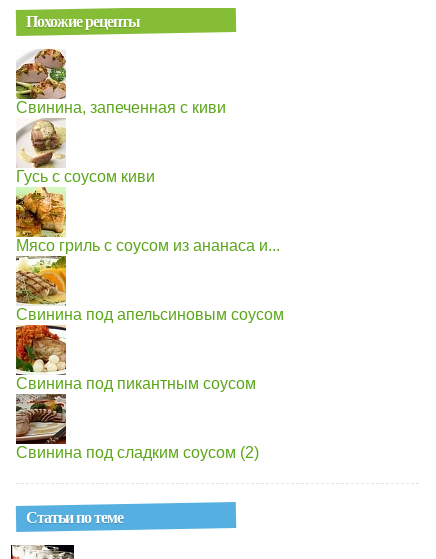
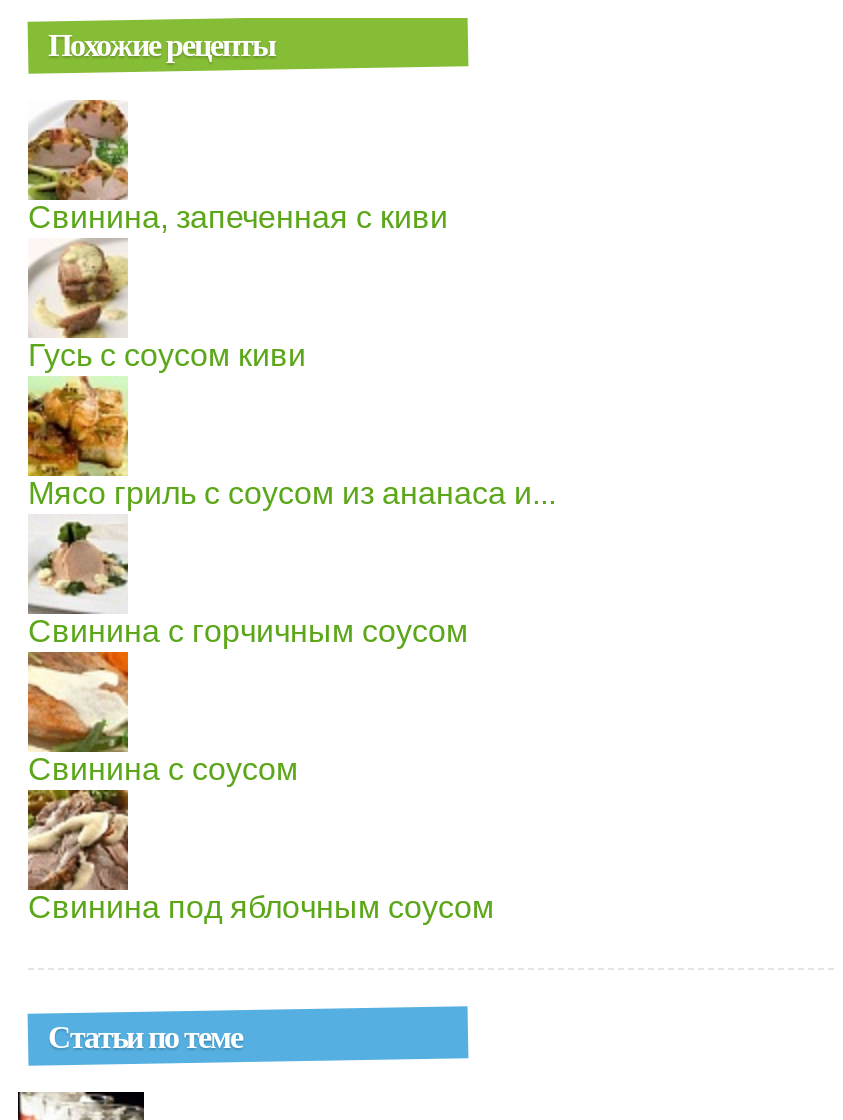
[15,256,284,323] [image] | Свинина под апельсиновым соусом -> [28,514,468,648] [image] | Свинина с горчичным соусом
[15,330,256,392] [image] | Свинина под пикантным соусом -> [26,662,298,786] [image] | Свинина с соусом
[16,399,259,461] [image] | Свинина под сладким соусом (2) -> [28,800,494,924] [image] | Свинина под яблочным соусом

